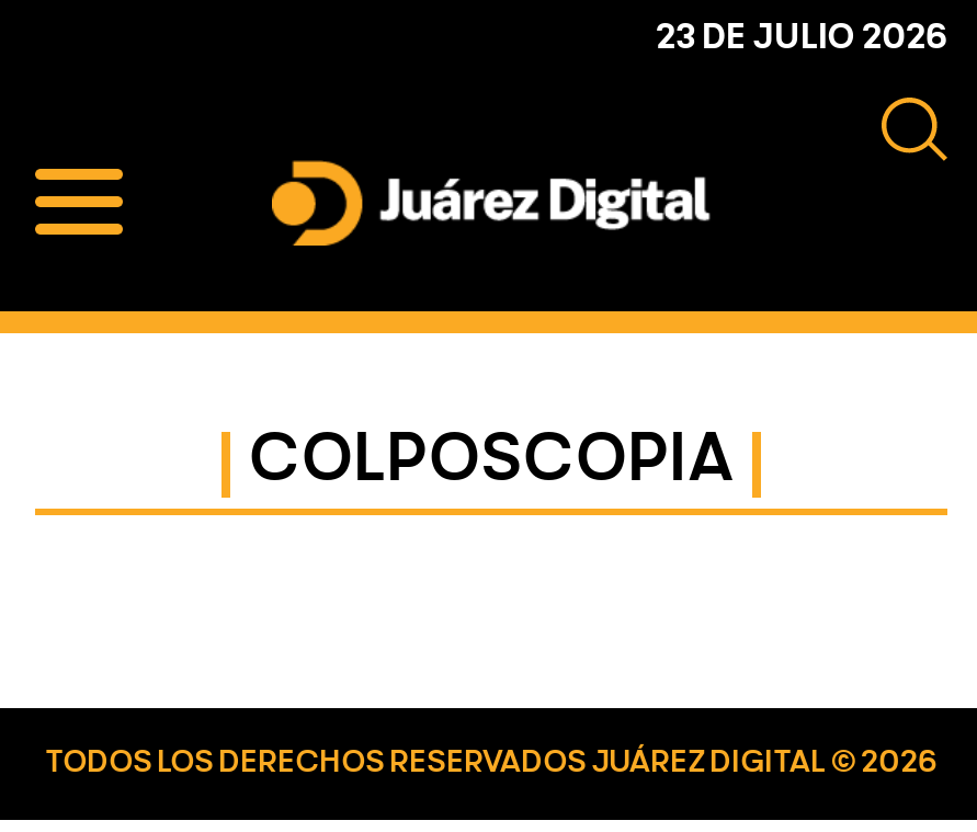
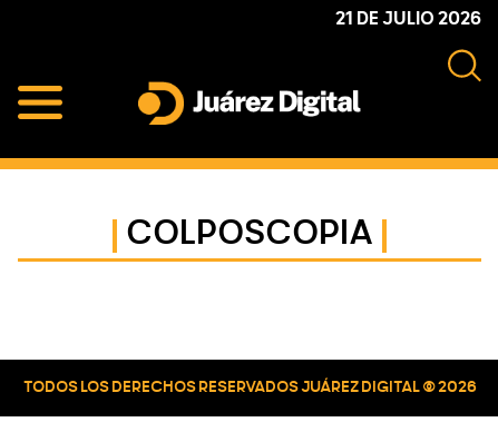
[656,21,947,57] 23 DE JULIO 2026 -> [335,11,481,29] 21 DE JULIO 2026

